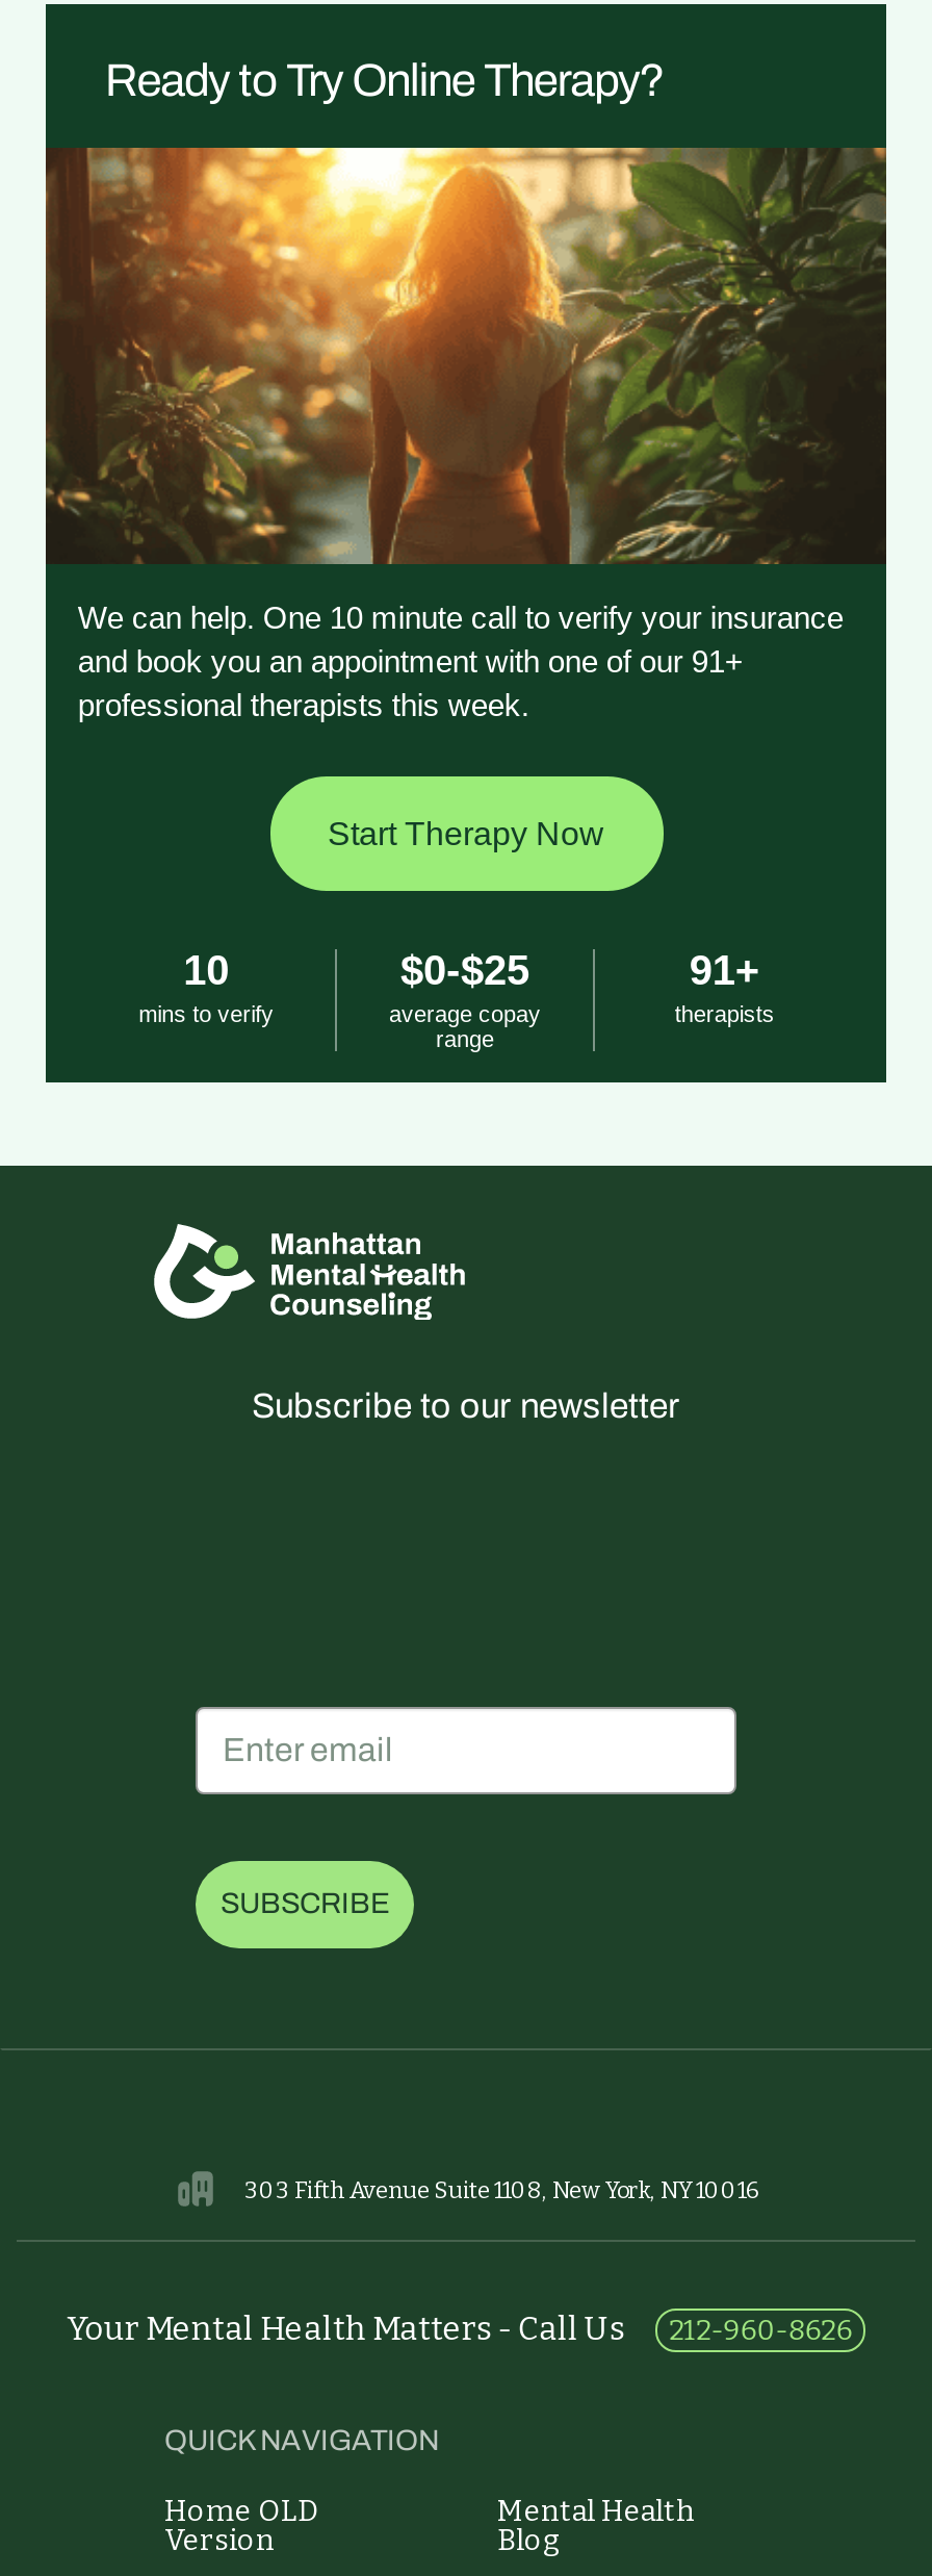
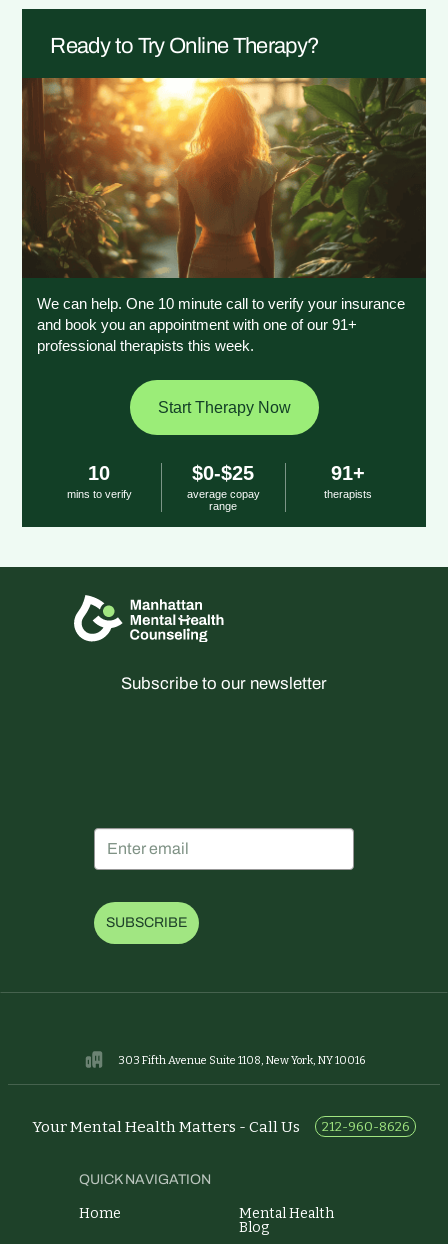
[164,2494,318,2558] Home OLD | Version -> [79,1205,121,1222] Home

